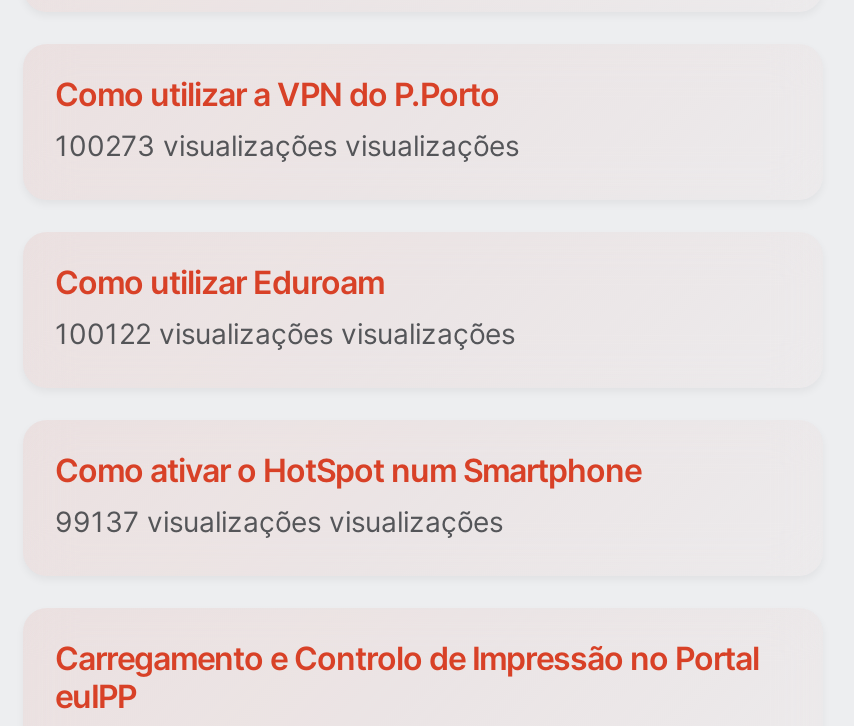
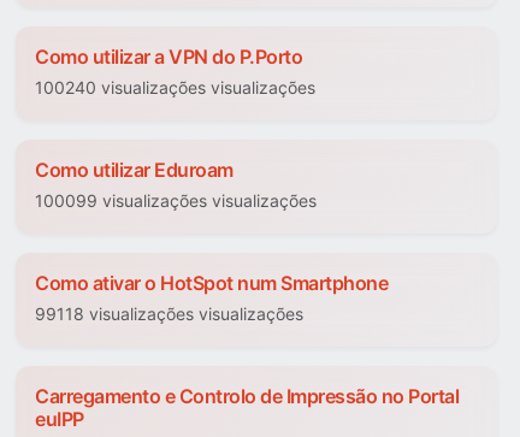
[55,129,519,163] 100273 visualizações visualizações -> [35,78,315,98] 100240 visualizações visualizações
[55,317,515,351] 100122 visualizações visualizações -> [35,191,317,211] 100099 visualizações visualizações
[55,505,503,539] 99137 visualizações visualizações -> [35,304,303,324] 99118 visualizações visualizações

